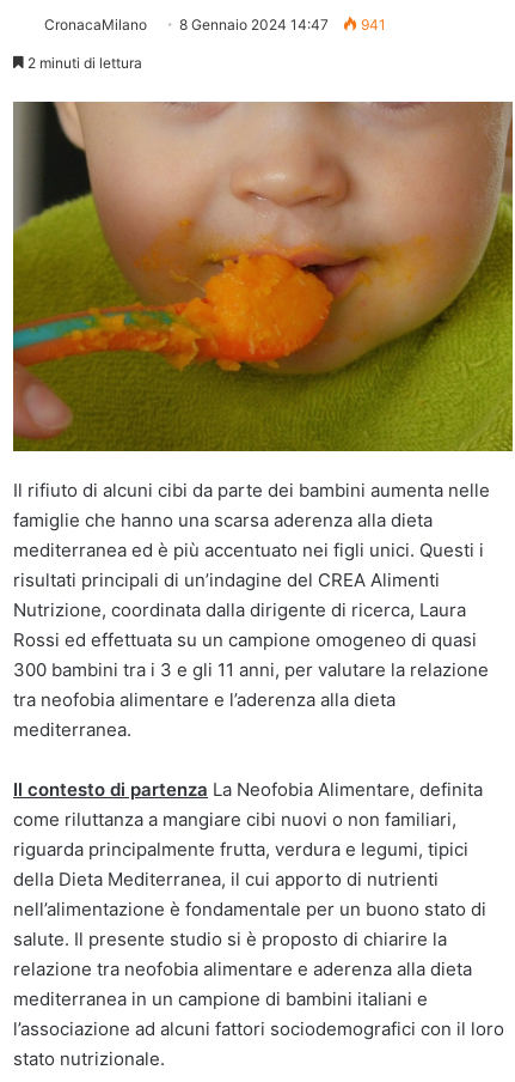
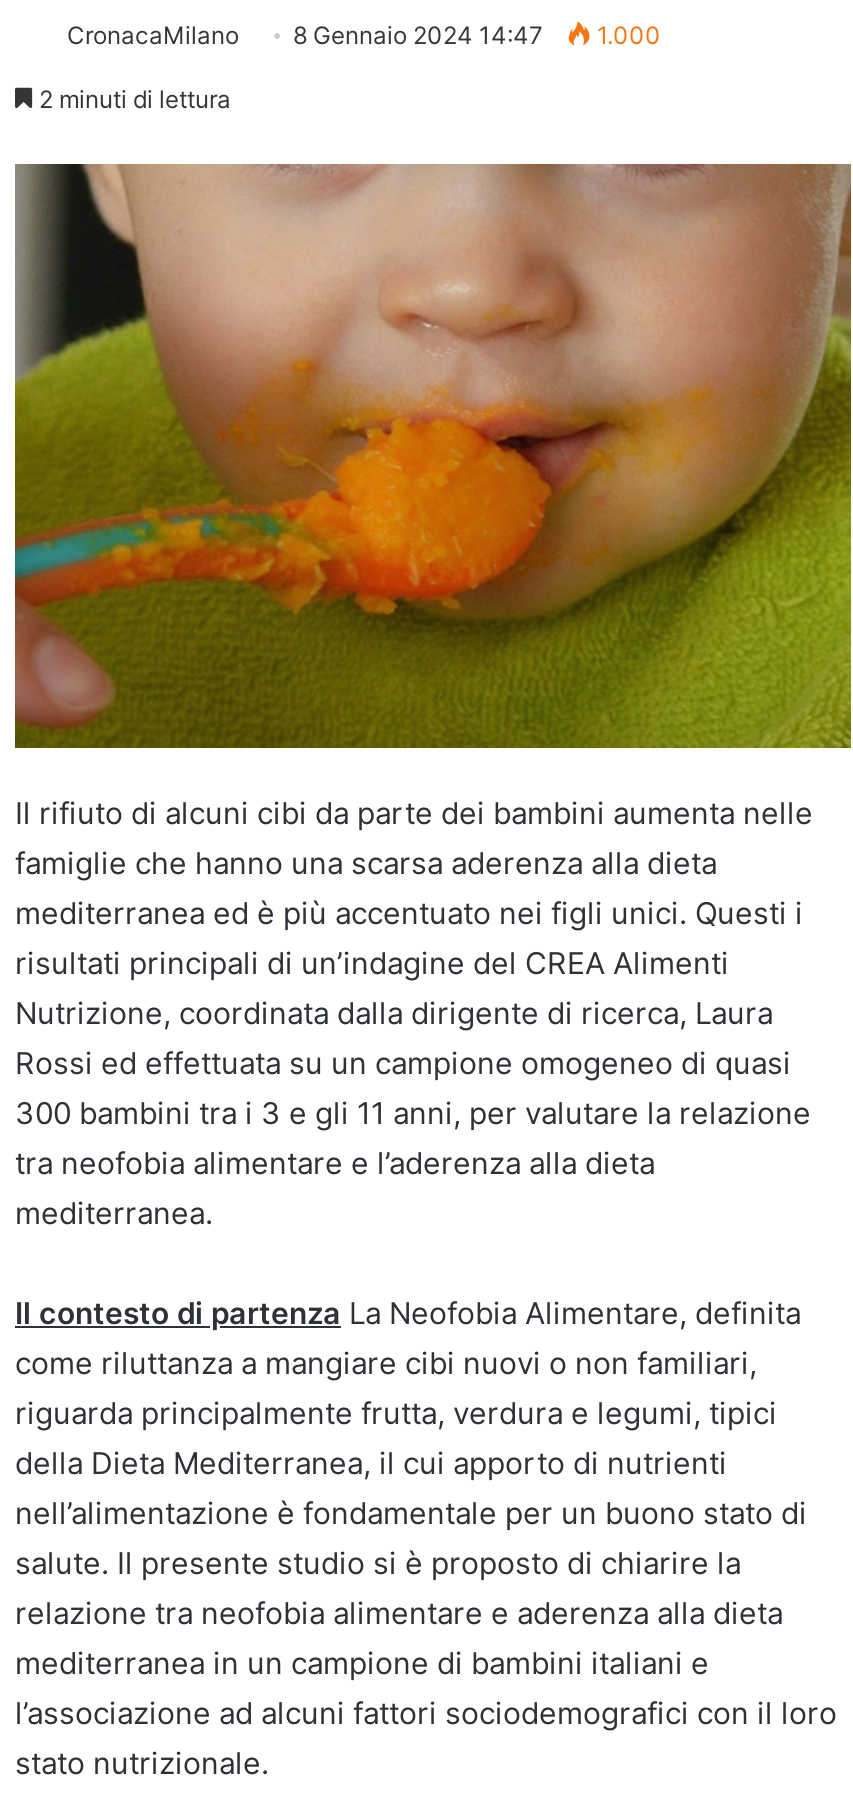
[44,15,386,33] CronacaMilano 8 Gennaio 2024 14:47 941 -> [67,20,661,50] CronacaMilano 8 Gennaio 2024 14:47 1.000

